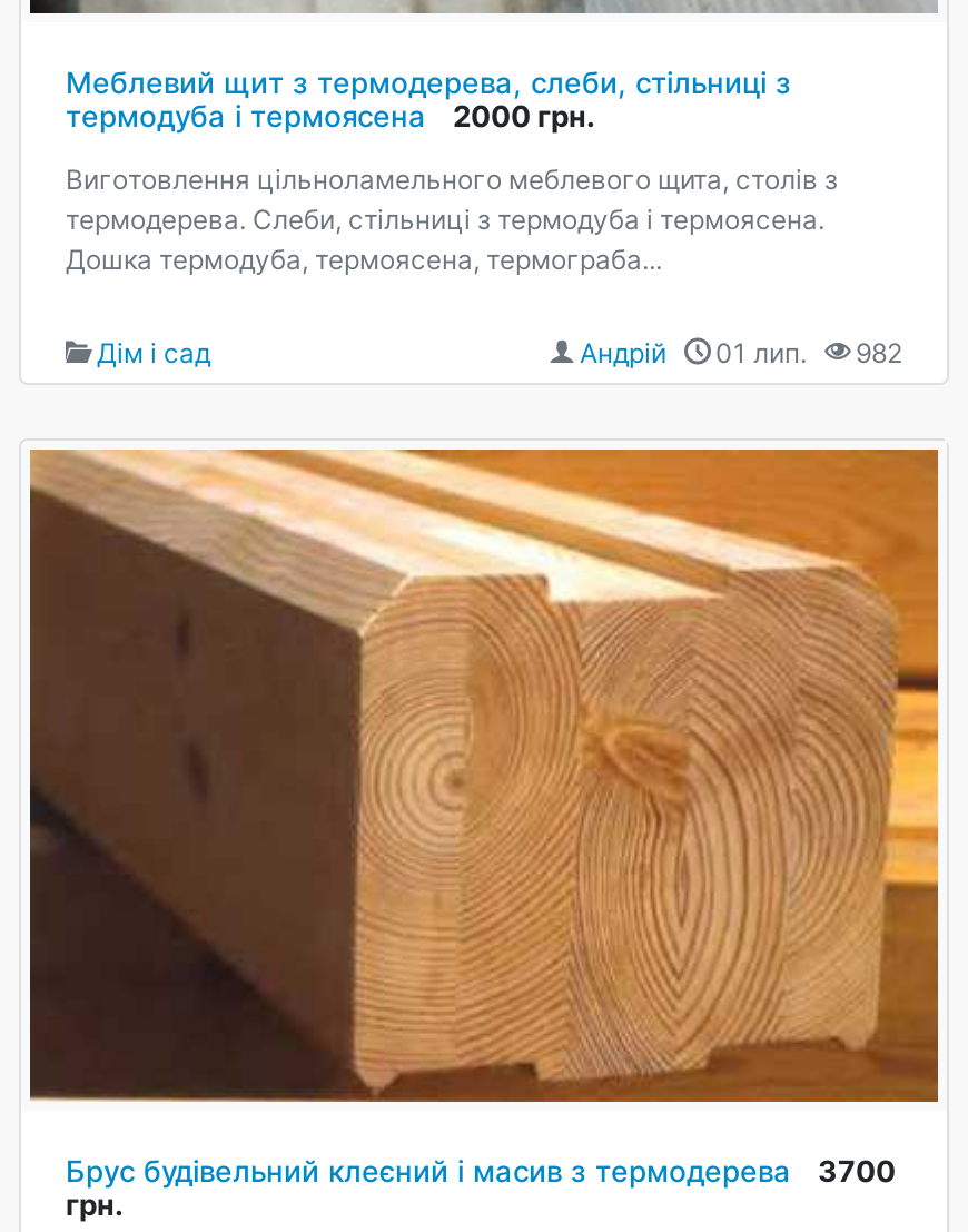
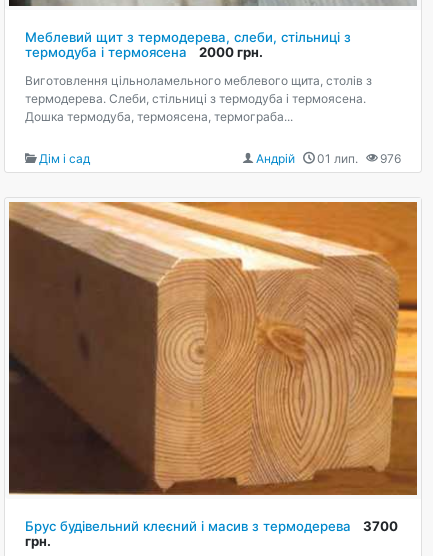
[580,335,902,369] Андрій 01 лип. 982 -> [256,151,401,166] Андрій 01 лип. 976

